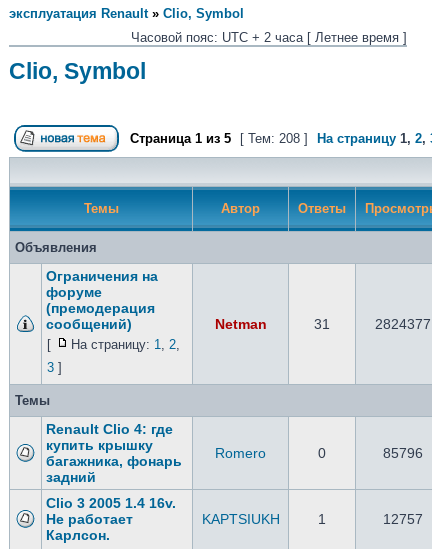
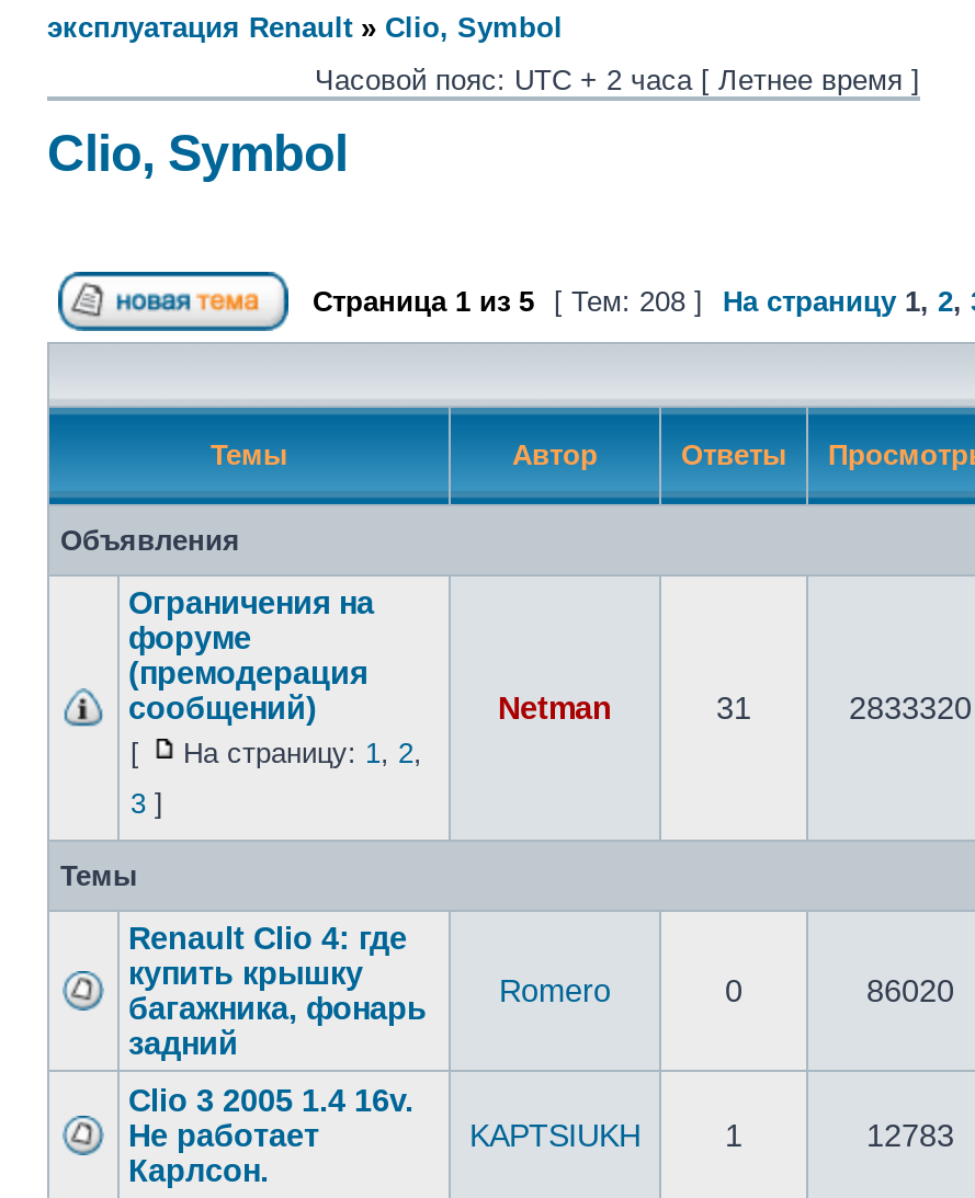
[374,316,430,332] 2824377 -> [849,691,972,726] 2833320
[382,445,422,461] 85796 -> [866,973,954,1008] 86020
[382,511,422,527] 12757 -> [866,1118,954,1153] 12783

